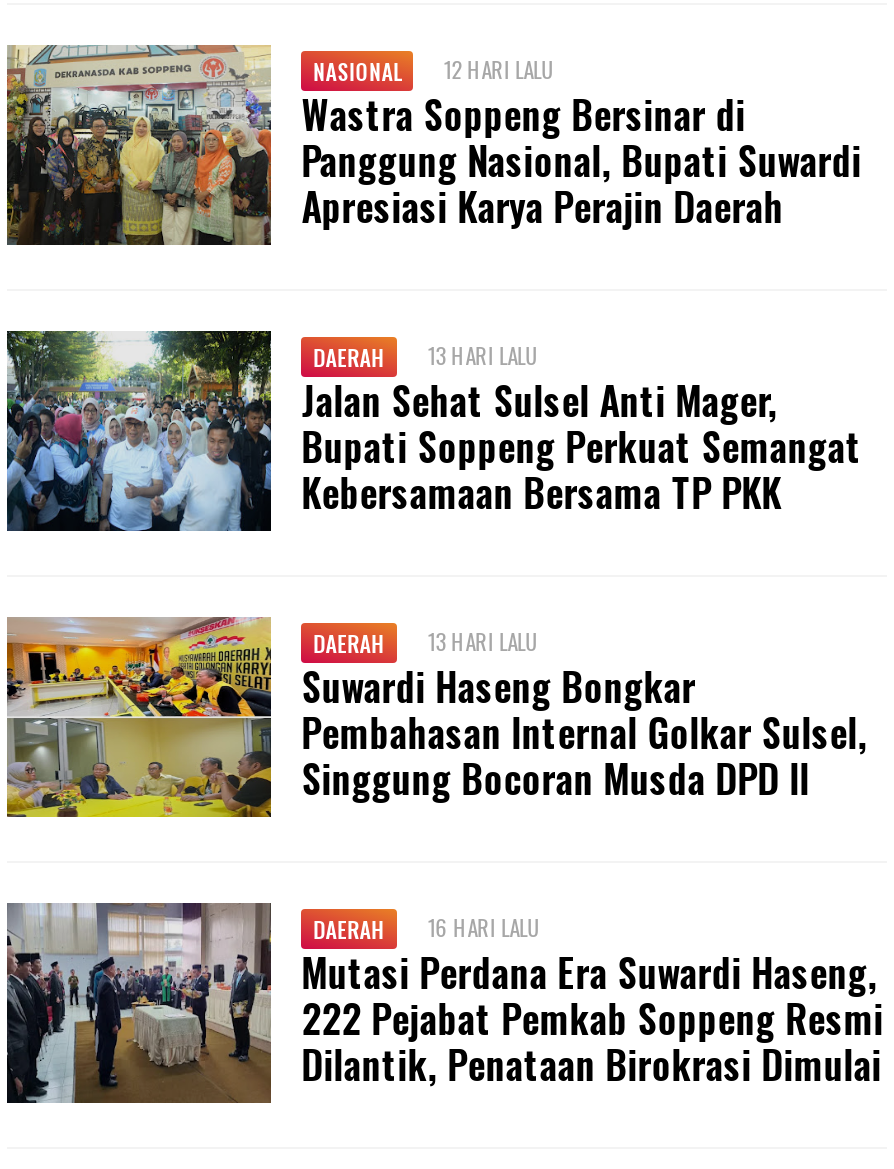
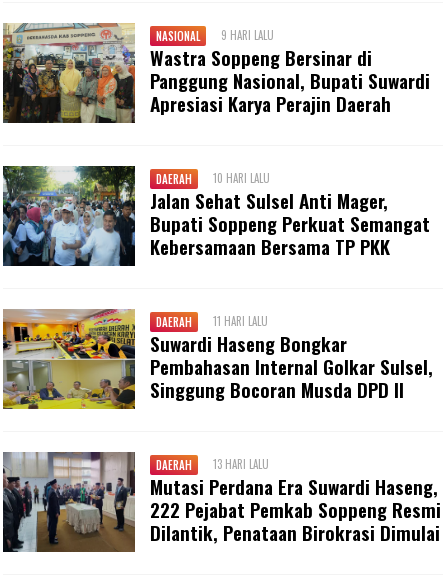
[313,52,555,86] NASIONAL 12 HARI LALU -> [156,27,274,44] NASIONAL 9 HARI LALU
[313,338,539,372] DAERAH 13 HARI LALU -> [156,170,270,187] DAERAH 10 HARI LALU
[313,624,539,658] DAERAH 13 HARI LALU -> [156,313,268,330] DAERAH 11 HARI LALU
[313,910,541,944] DAERAH 16 HARI LALU -> [156,456,269,473] DAERAH 13 HARI LALU

